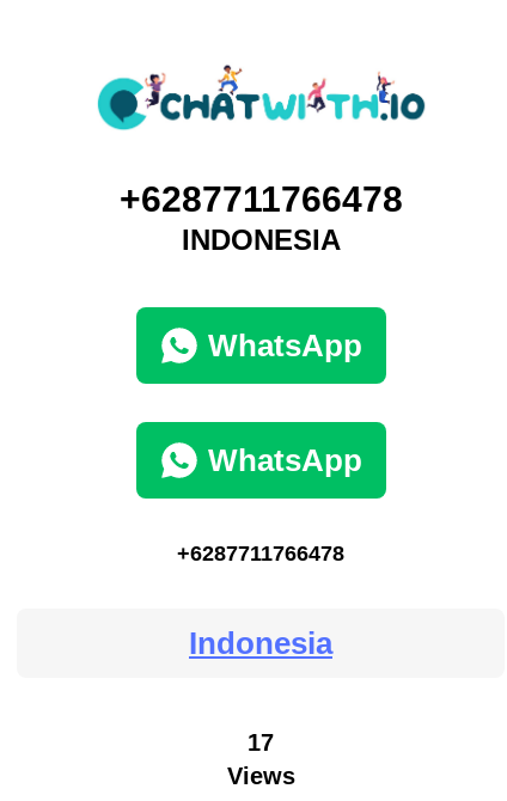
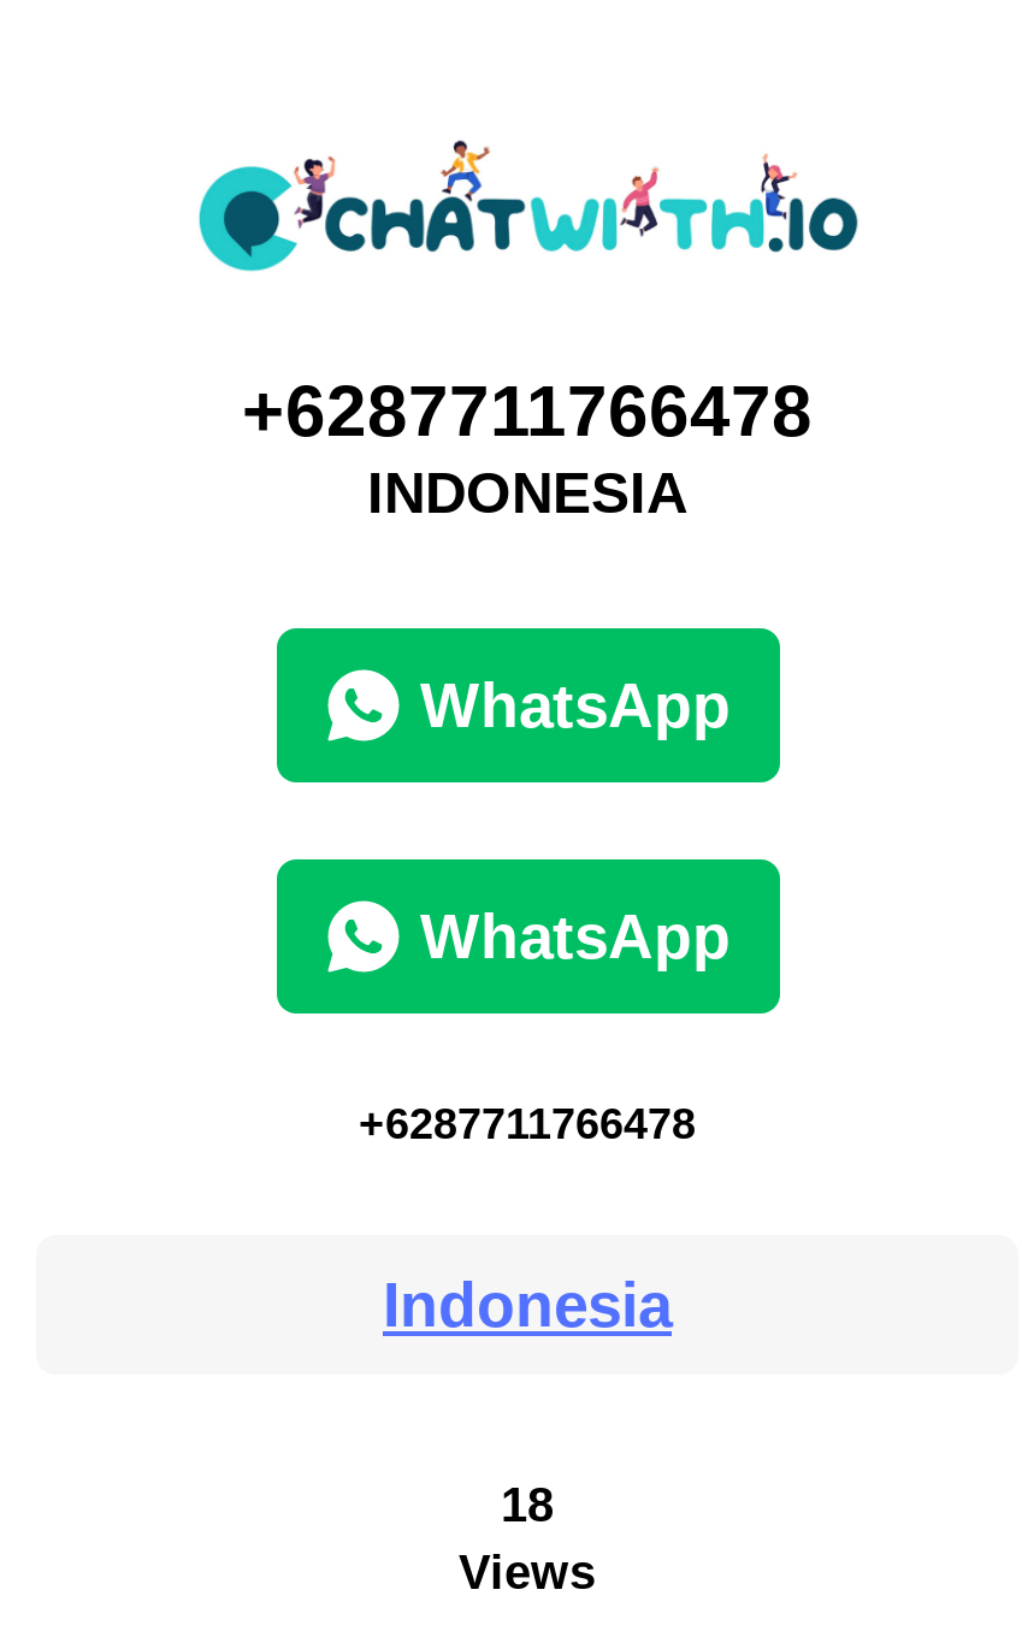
[248,729,274,755] 17 -> [501,1478,554,1531] 18

